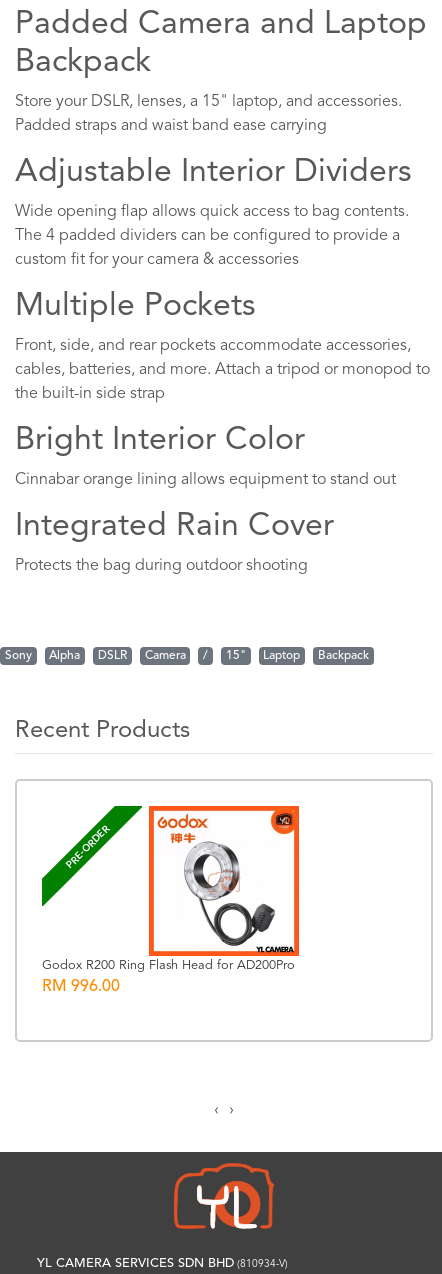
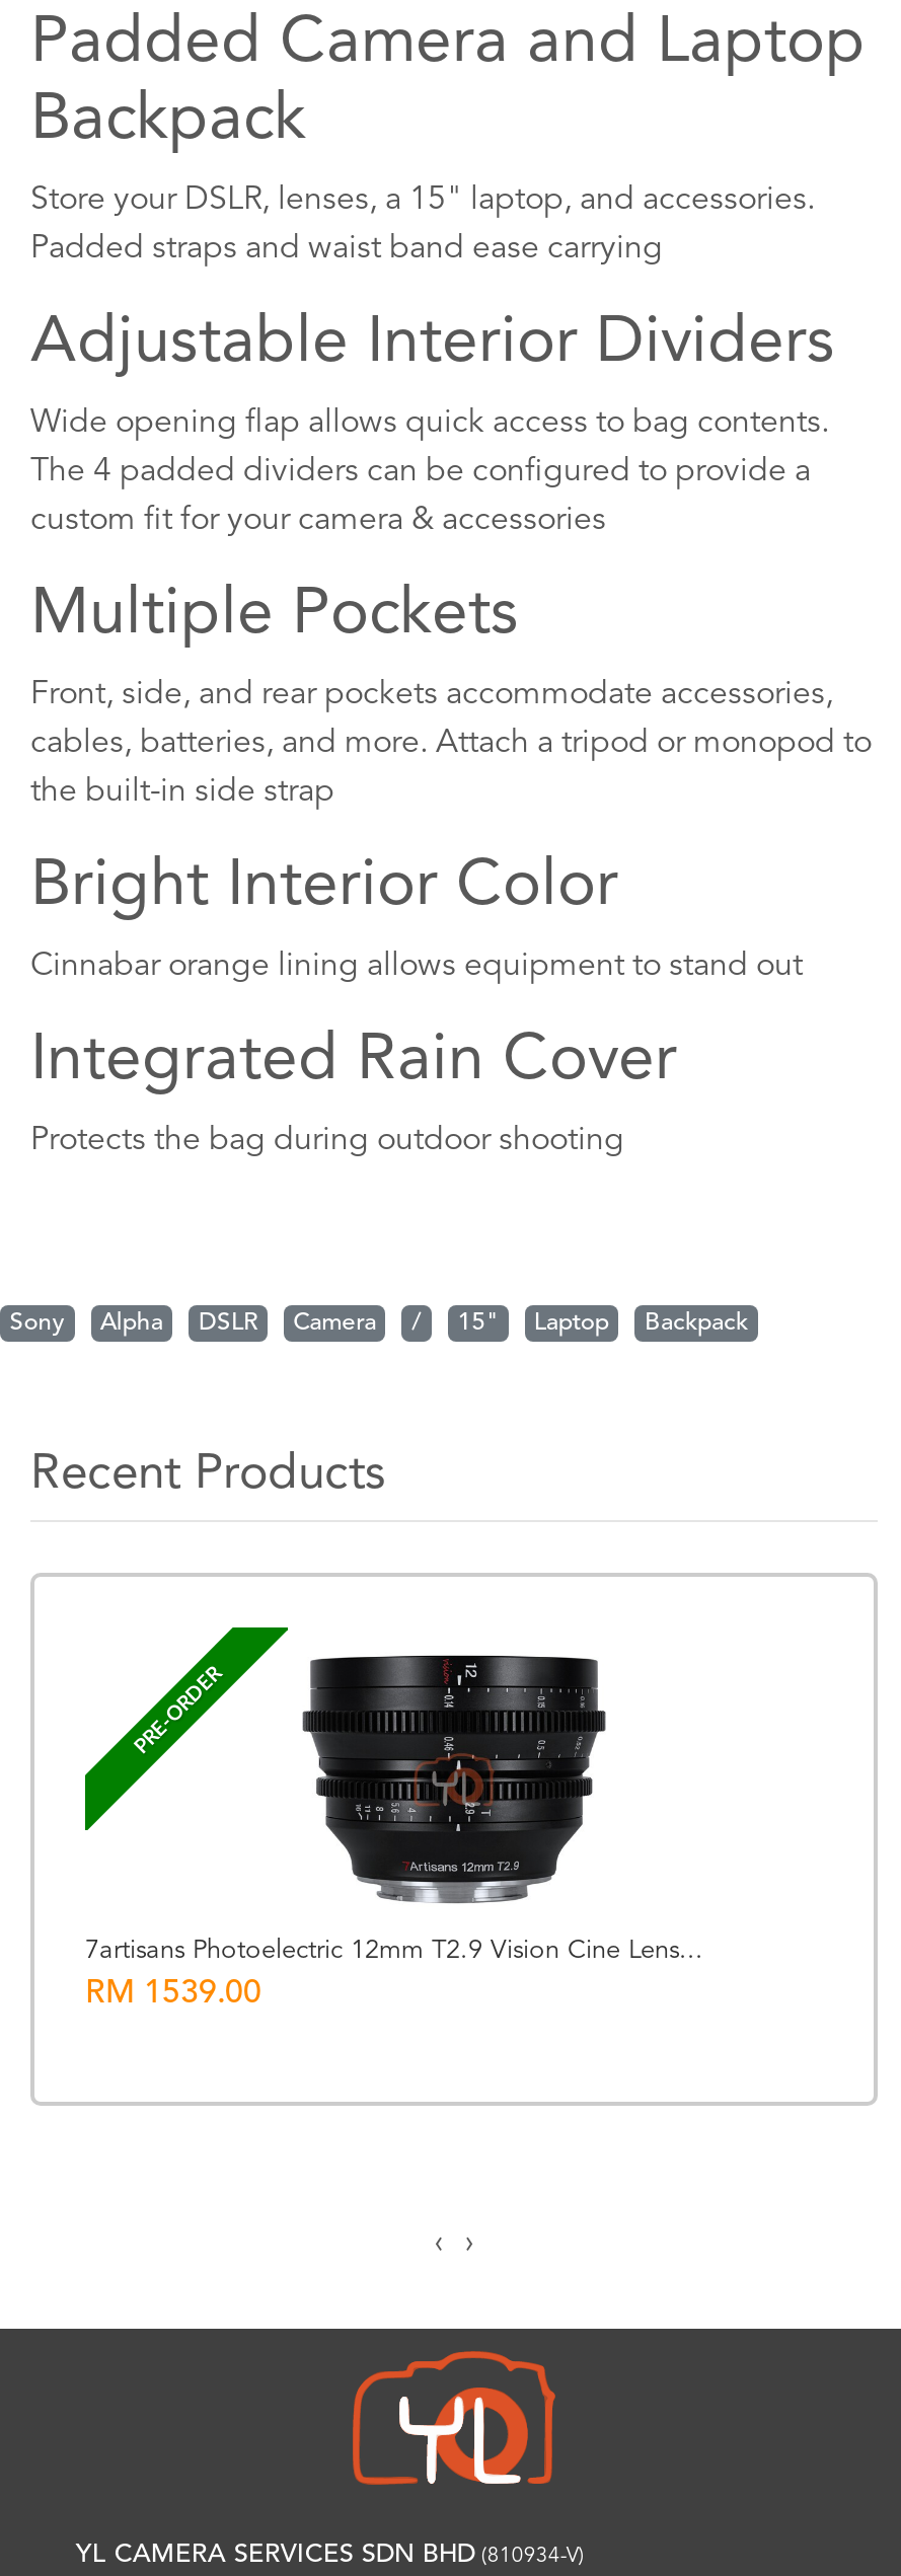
[42,805,300,995] [image] | Godox R200 Ring Flash Head for AD200Pro | RM 996.00 -> [85,1627,703,2011] [image] | 7artisans Photoelectric 12mm T2.9 Vision Cine Lens... | RM 1539.00

